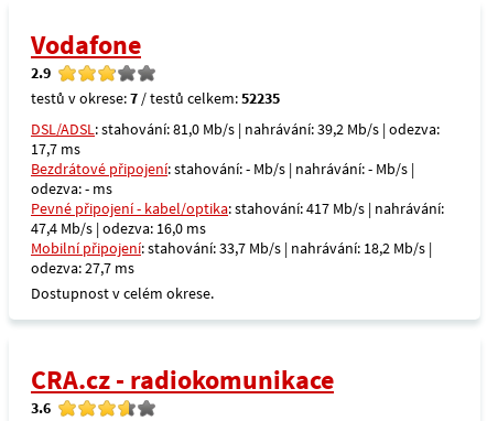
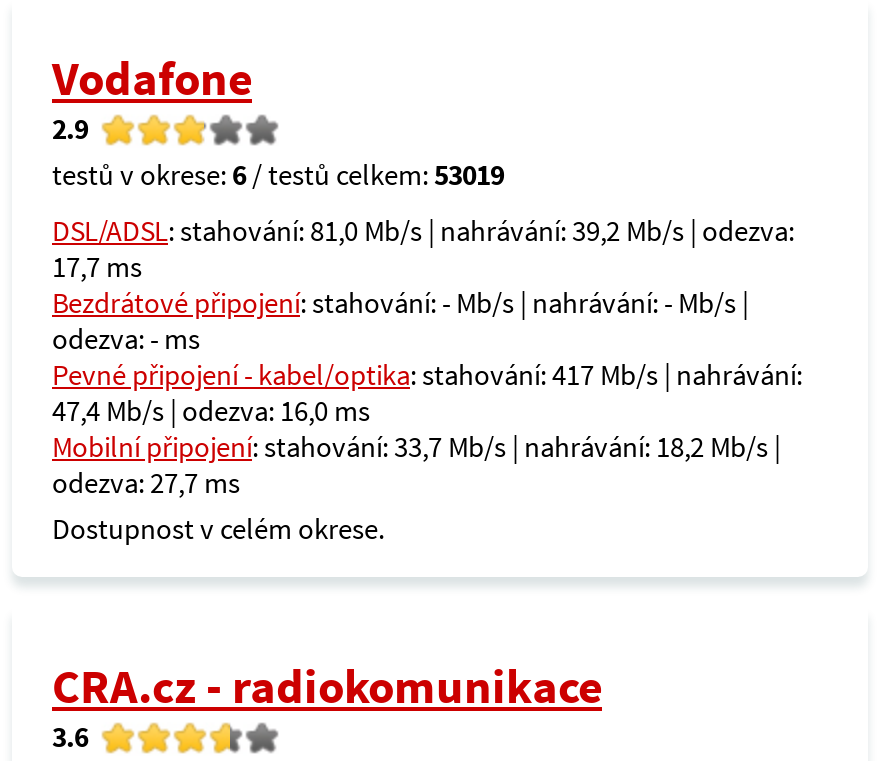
[31,88,280,108] testů v okrese: 7 / testů celkem: 52235 -> [52,157,504,193] testů v okrese: 6 / testů celkem: 53019

